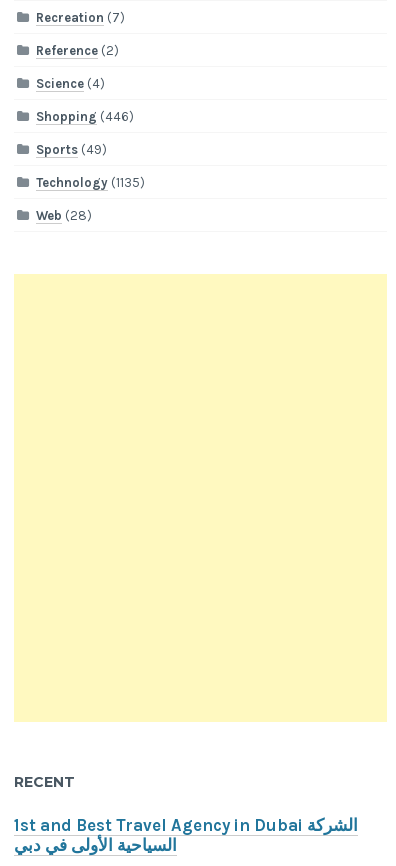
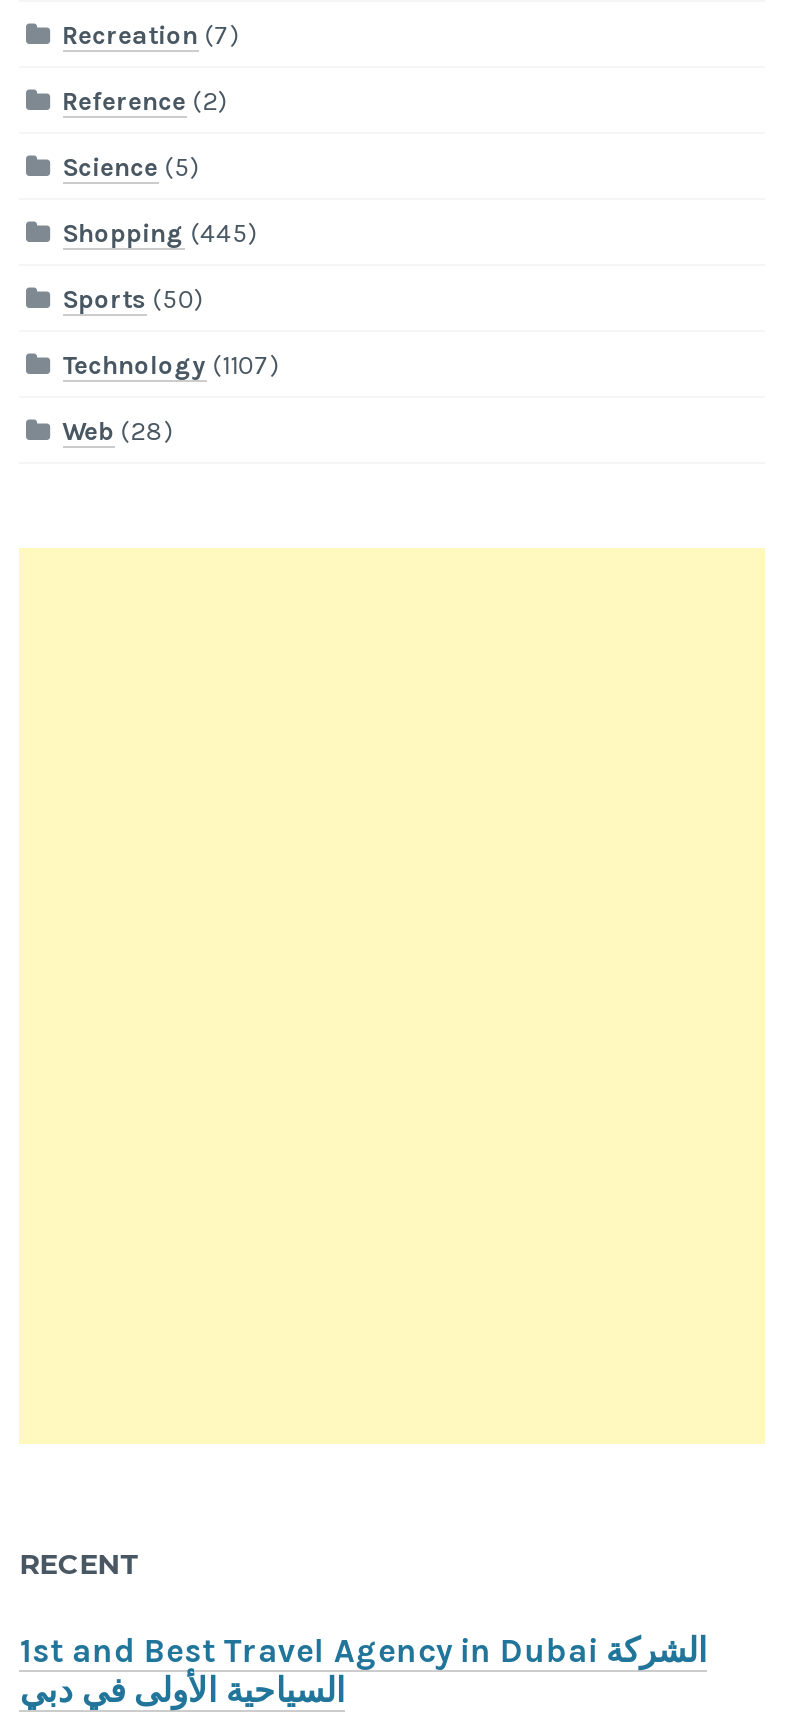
[36,76,105,91] Science (4) -> [62,152,200,182] Science (5)
[36,109,134,124] Shopping (446) -> [62,218,258,248] Shopping (445)
[36,142,107,157] Sports (49) -> [62,284,204,314] Sports (50)
[36,175,145,190] Technology (1135) -> [62,350,280,380] Technology (1107)

